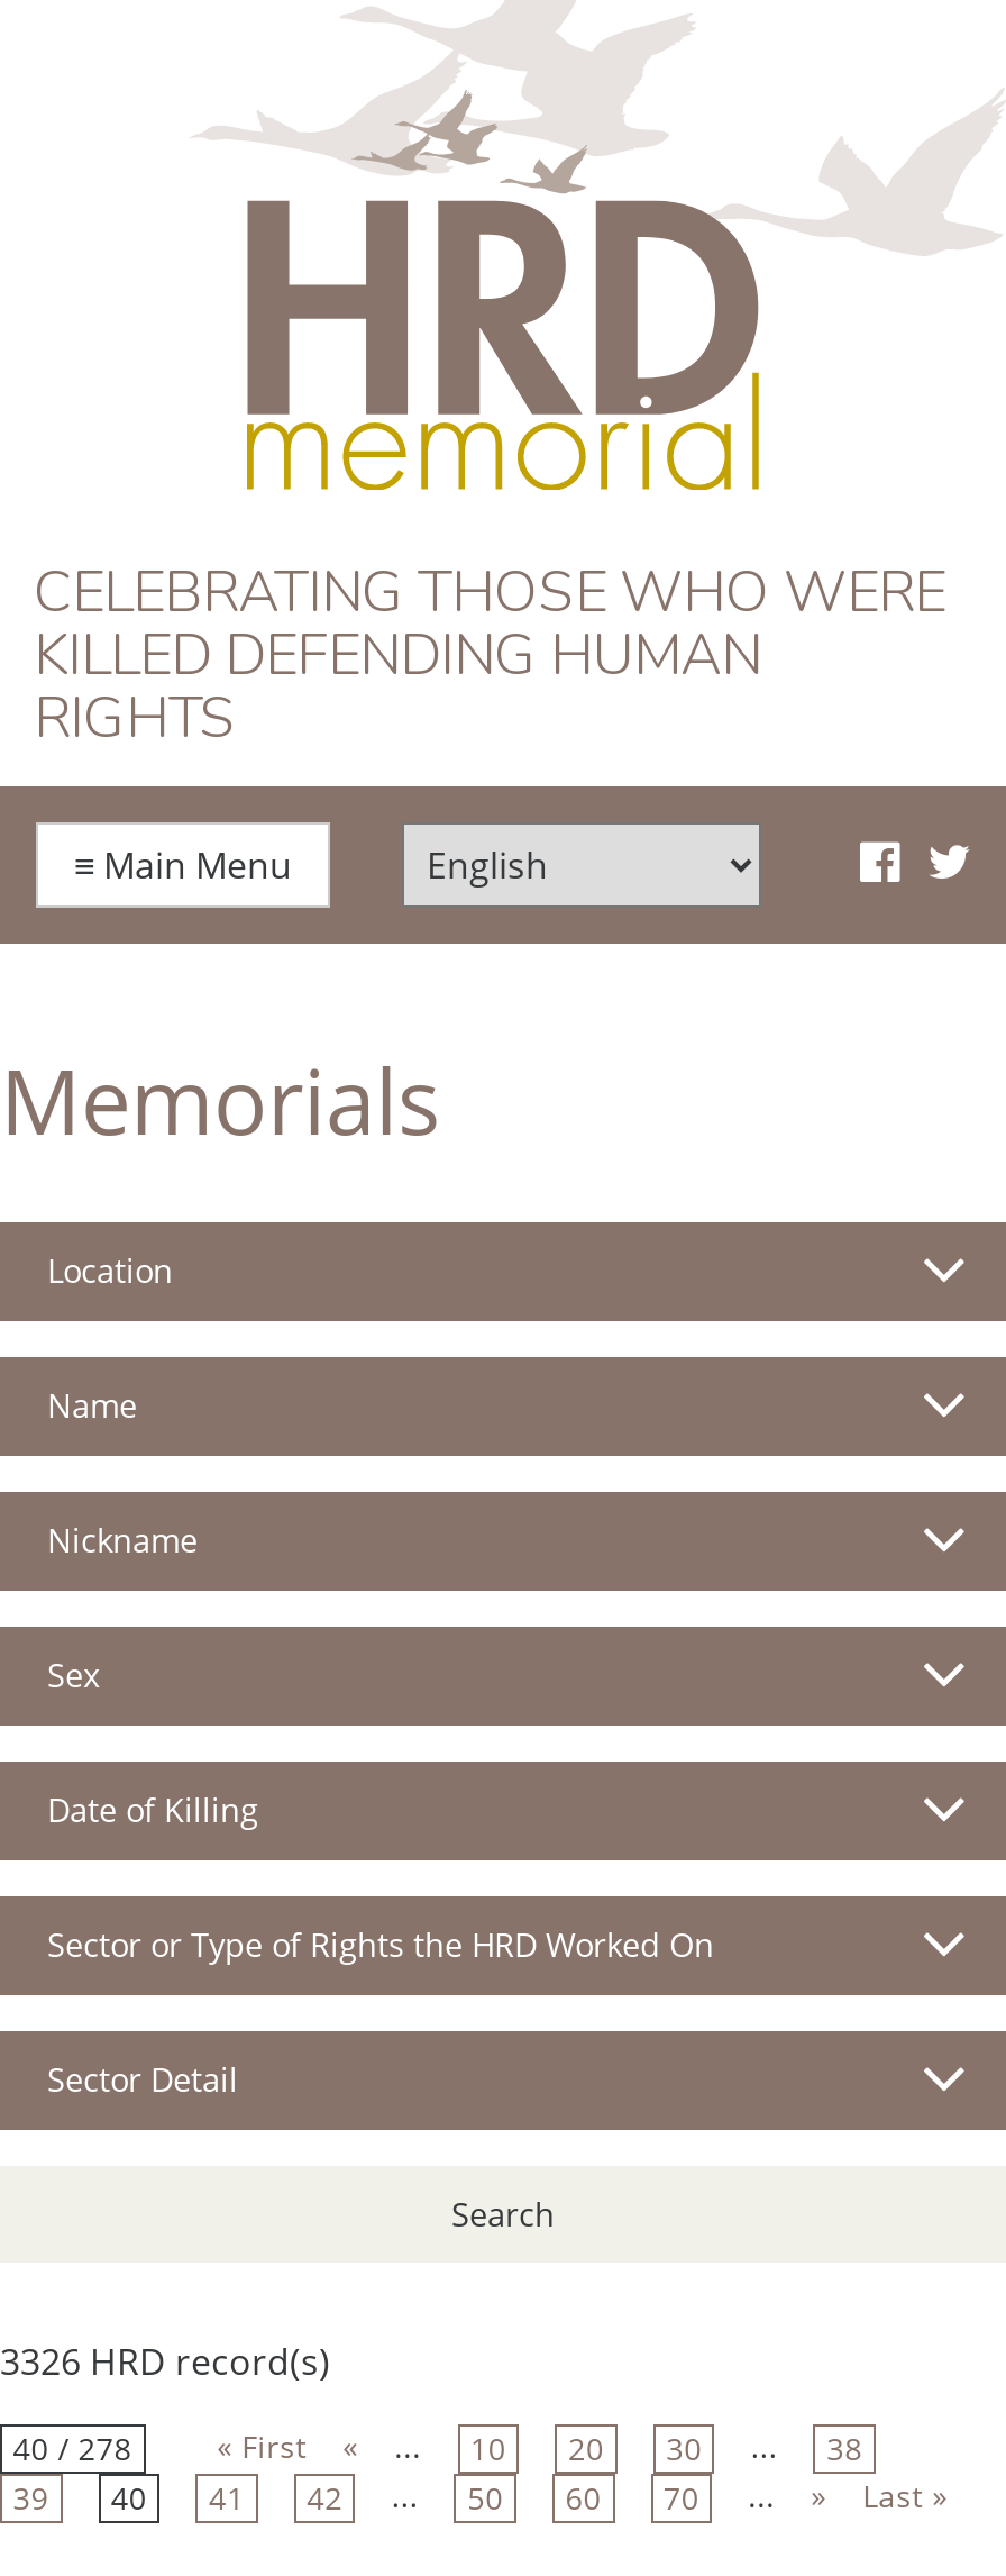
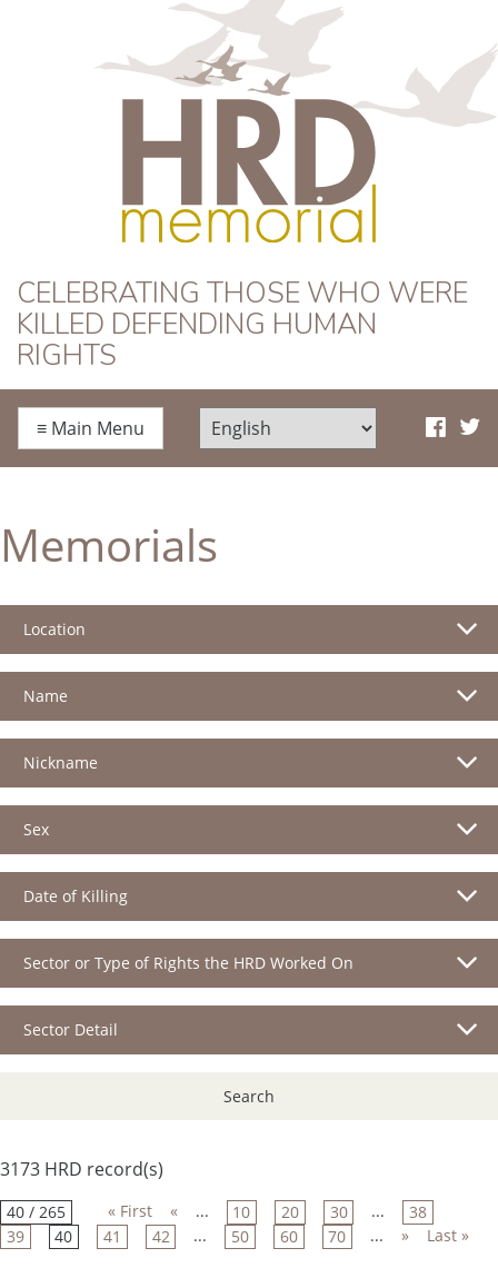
[0,2336,330,2385] 3326 HRD record(s) -> [0,1156,163,1181] 3173 HRD record(s)
[13,2427,132,2469] 40 / 278 -> [6,1201,65,1222] 40 / 265

